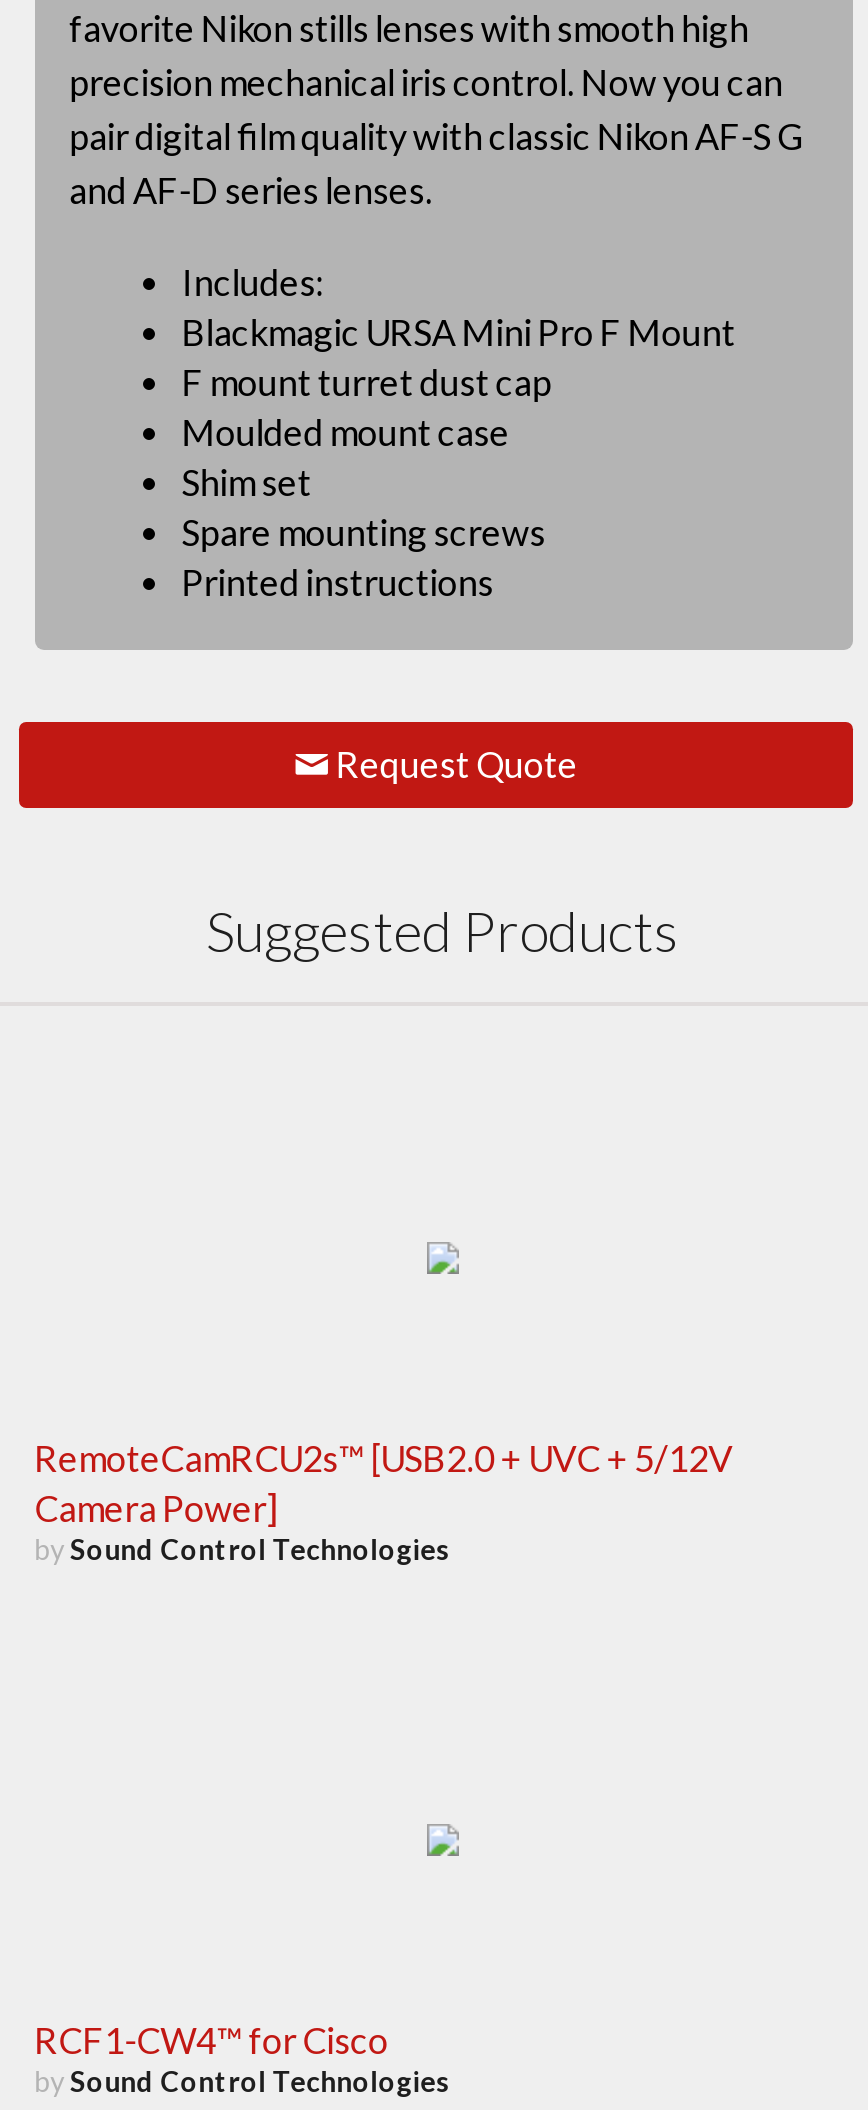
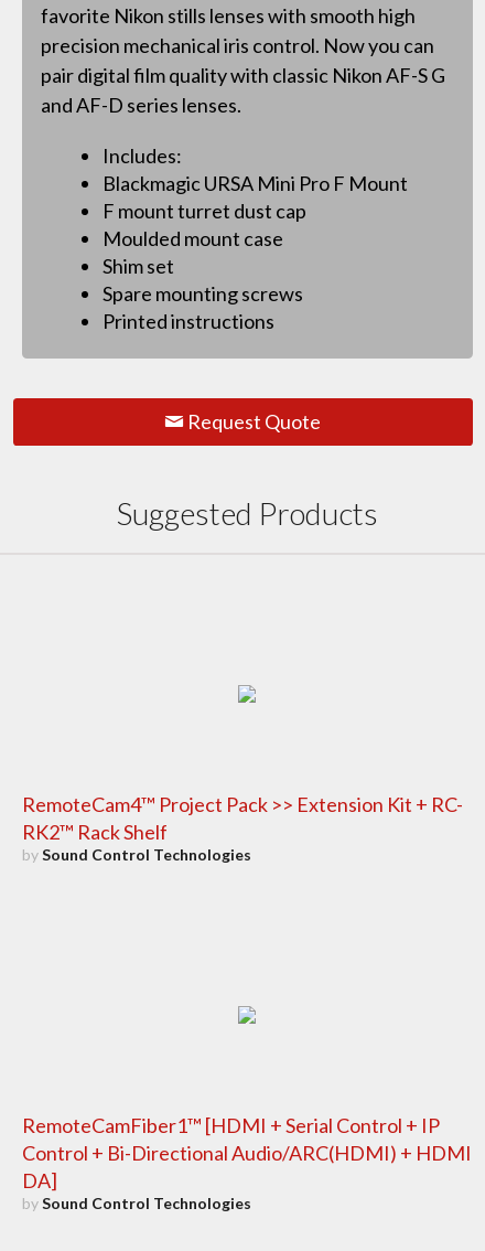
[34,1437,732,1531] RemoteCamRCU2s™ [USB2.0 + UVC + 5/12V | Camera Power] -> [22,792,463,844] RemoteCam4™ Project Pack >> Extension Kit + RC- | RK2™ Rack Shelf
[34,2019,388,2063] RCF1-CW4™ for Cisco -> [22,1114,471,1193] RemoteCamFiber1™ [HDMI + Serial Control + IP | Control + Bi-Directional Audio/ARC(HDMI) + HDMI | DA]

